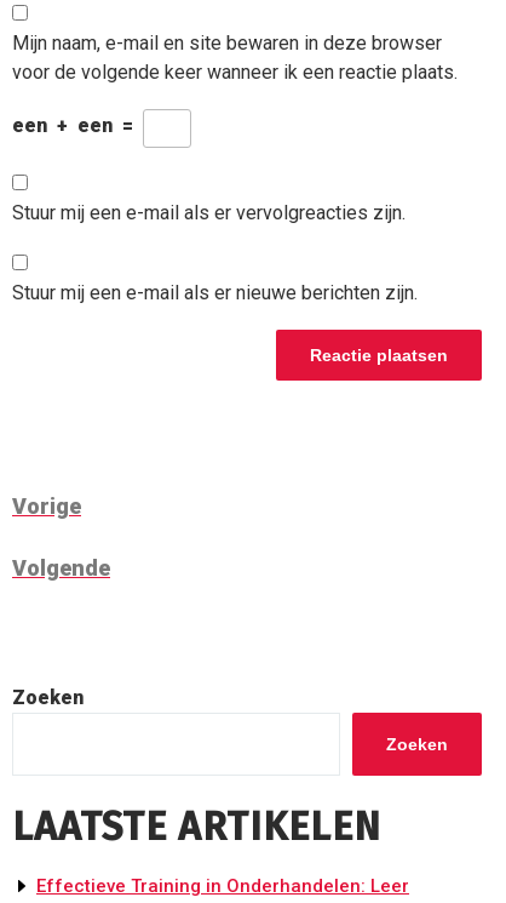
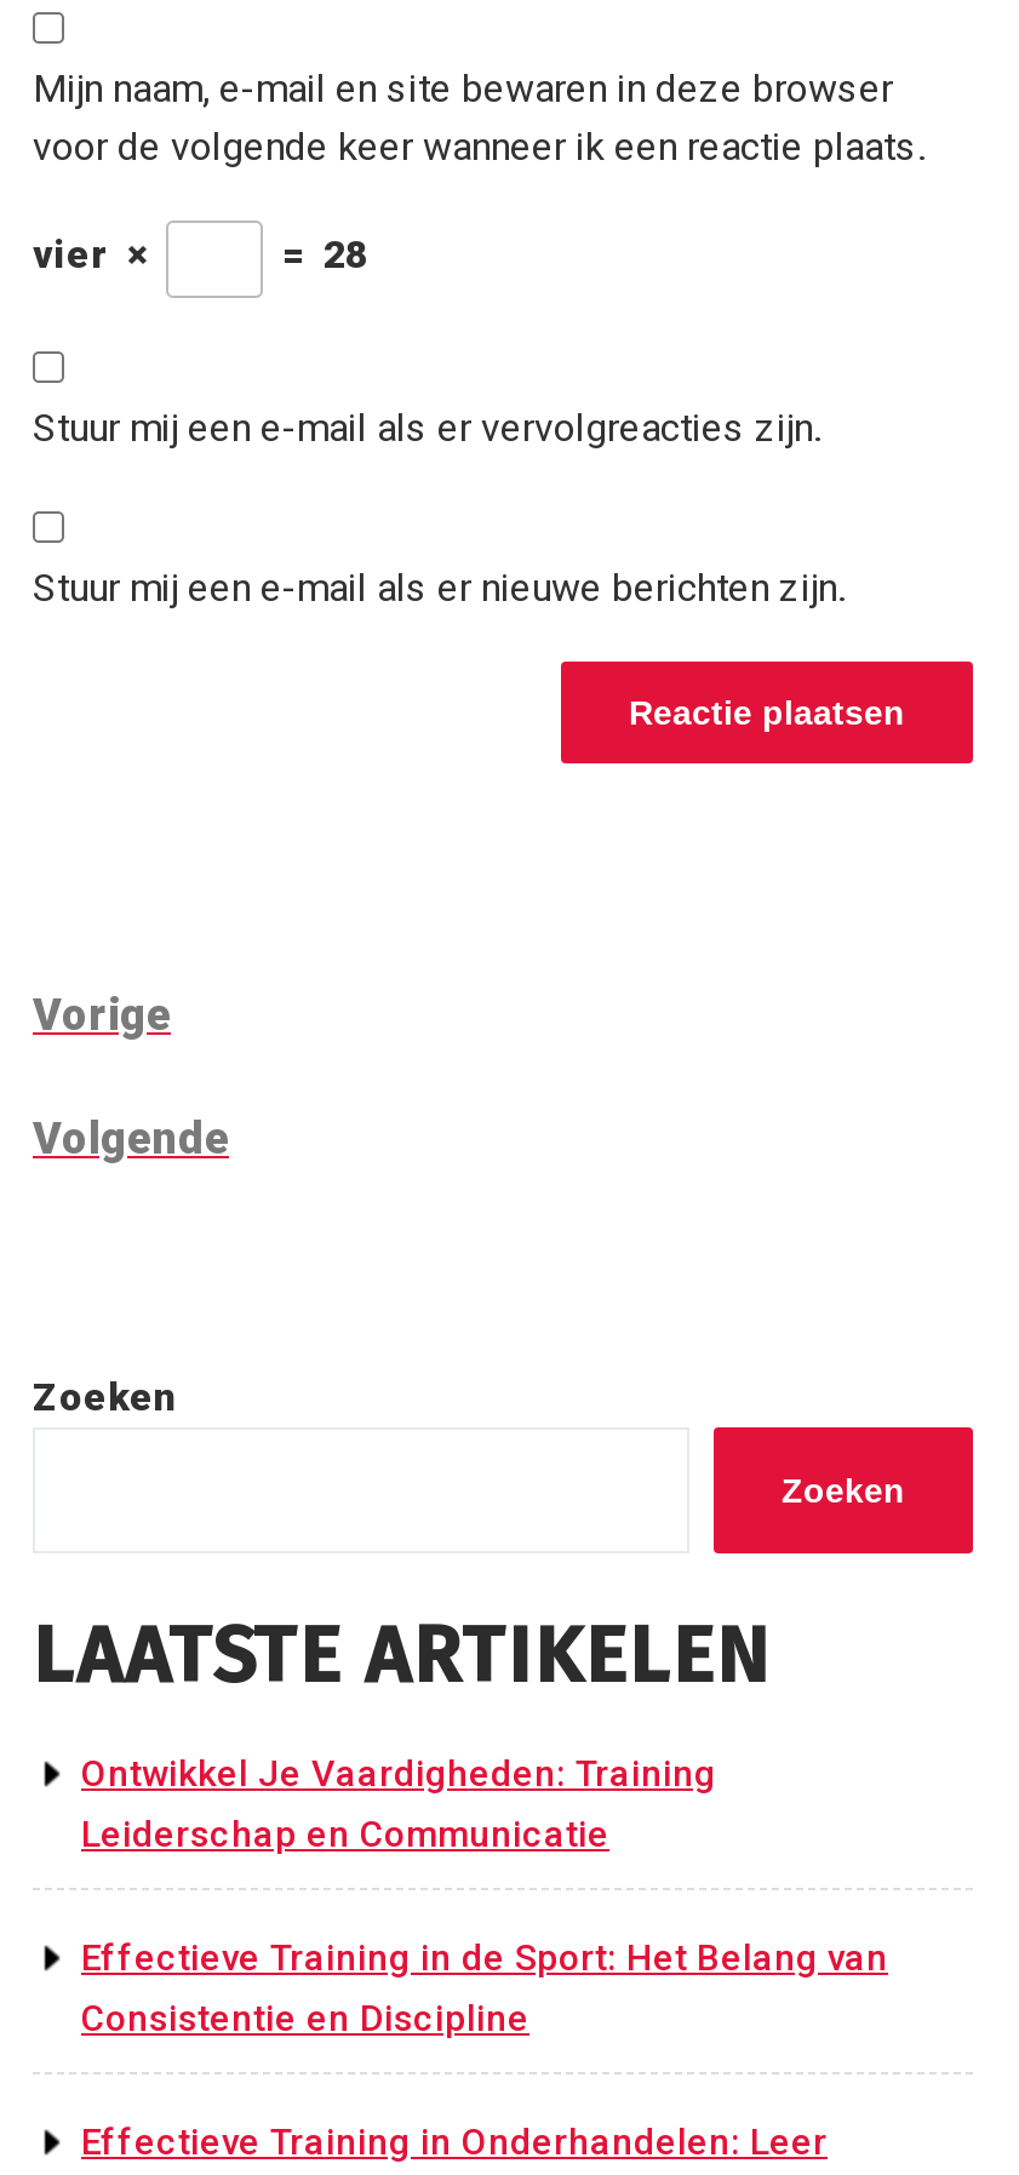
[12,115,138,138] een + een = -> [33,232,367,278] vier × | = 28
none -> [81,1753,888,2041] Ontwikkel Je Vaardigheden: Training | Leiderschap en Communicatie | Effectieve Training in de Sport: Het Belang van | Consistentie en Discipline

